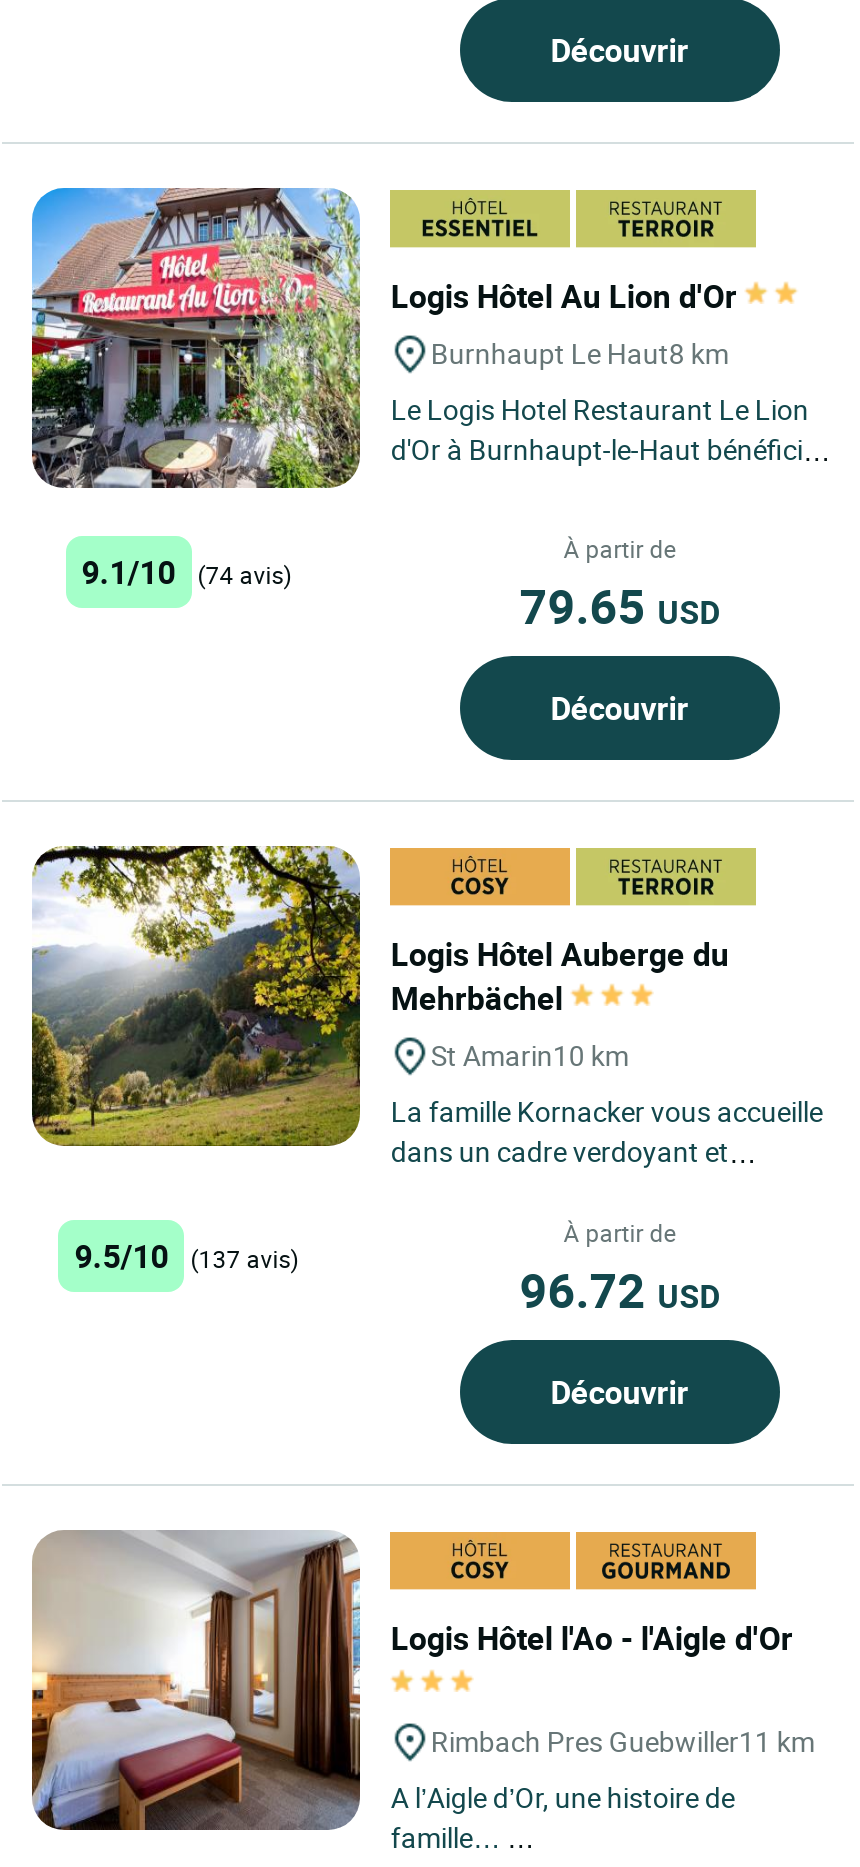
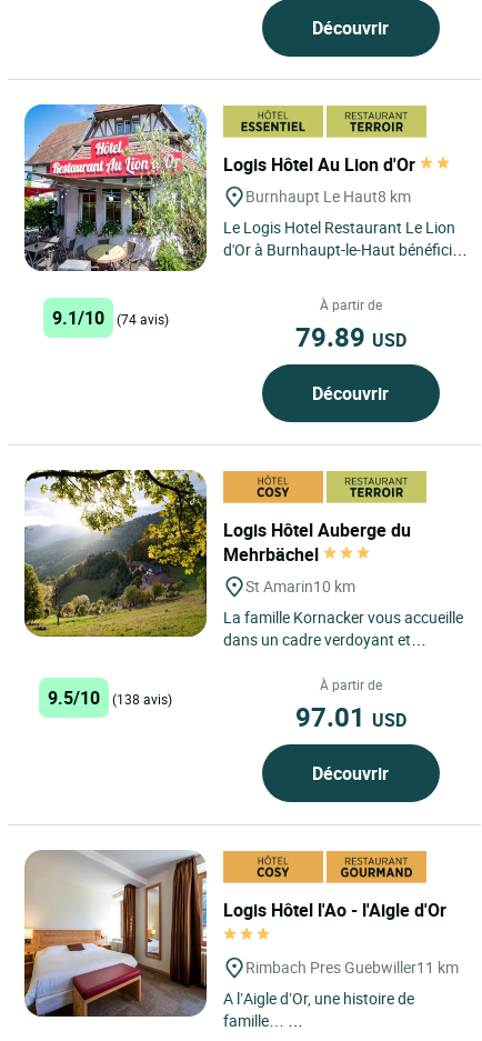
[519,574,719,638] 79.65 USD -> [295,319,406,354] 79.89 USD
[74,1235,298,1279] 9.5/10 (137 avis) -> [48,686,172,710] 9.5/10 (138 avis)
[519,1259,719,1323] 96.72 USD -> [295,699,406,735] 97.01 USD

